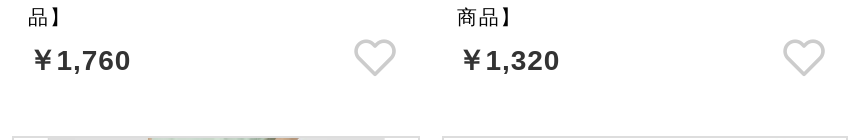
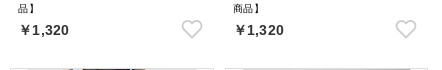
[28,43,131,75] ￥1,760 -> [18,21,70,37] ￥1,320

